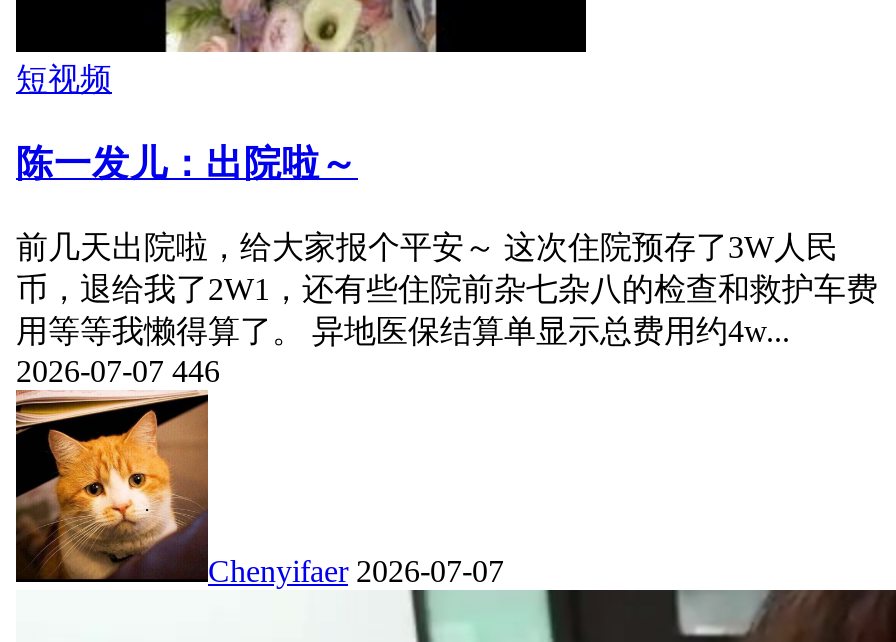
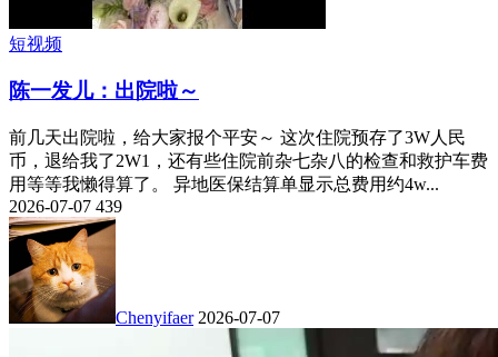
[16,354,220,388] 2026-07-07 446 -> [9,197,122,216] 2026-07-07 439

